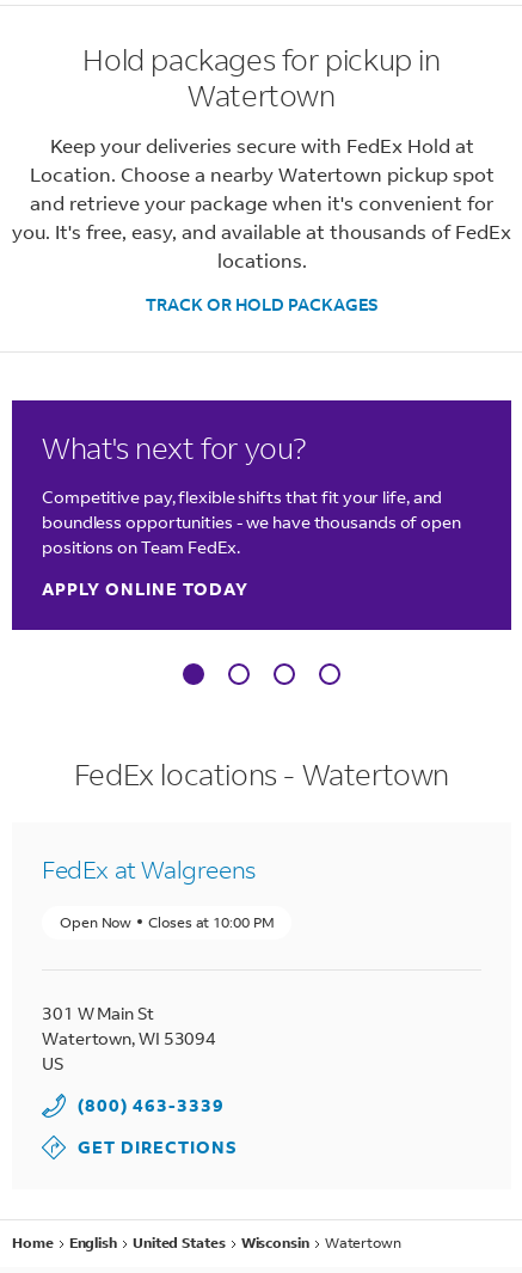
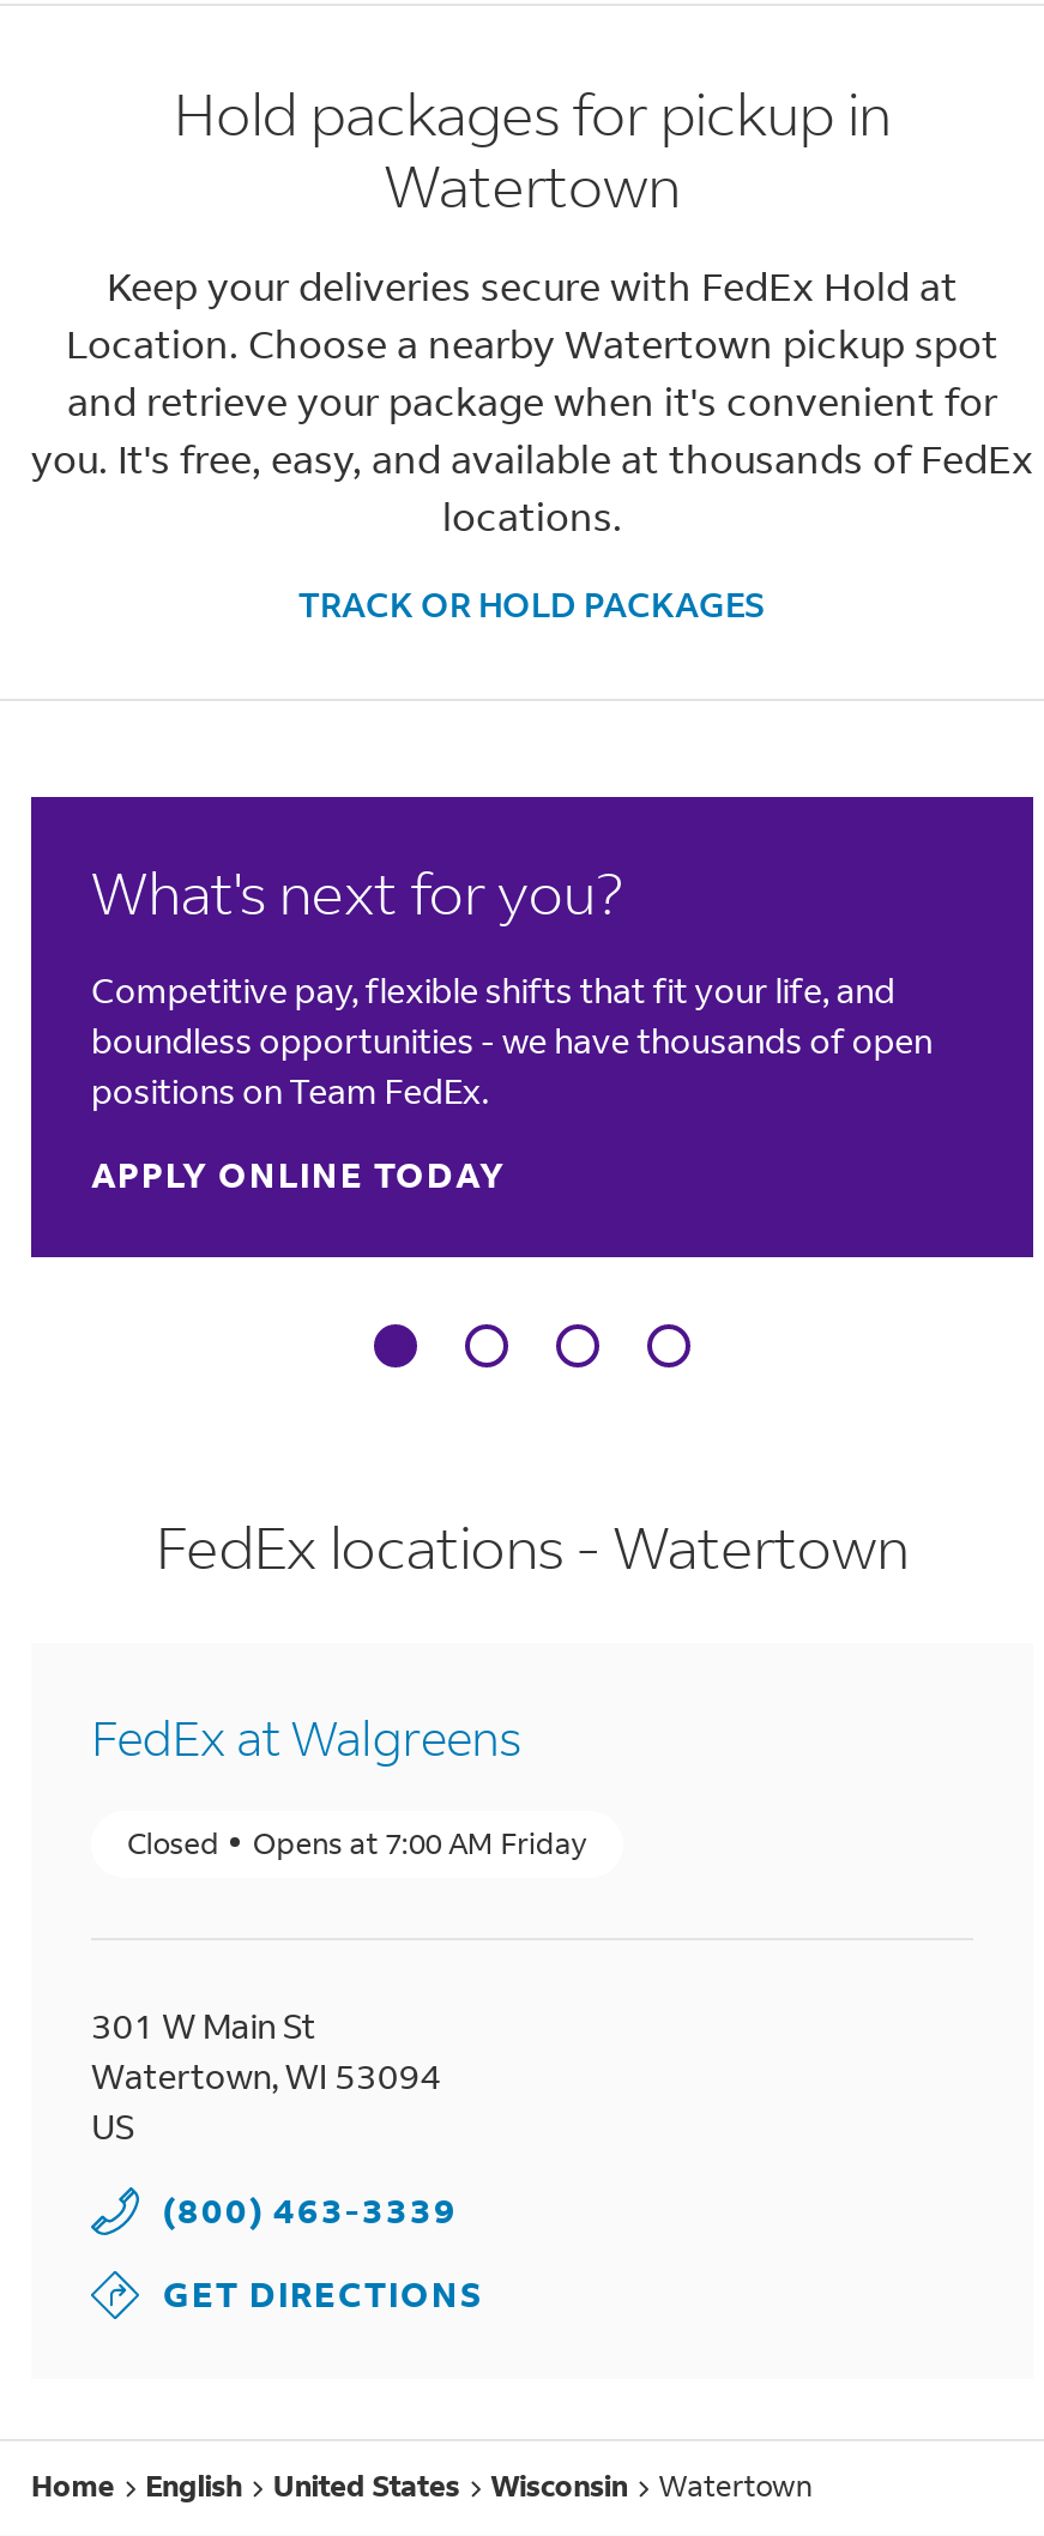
[60,913,274,931] Open Now | Closes at 10:00 PM -> [127,1825,588,1861] Closed | Opens at 7:00 AM Friday

